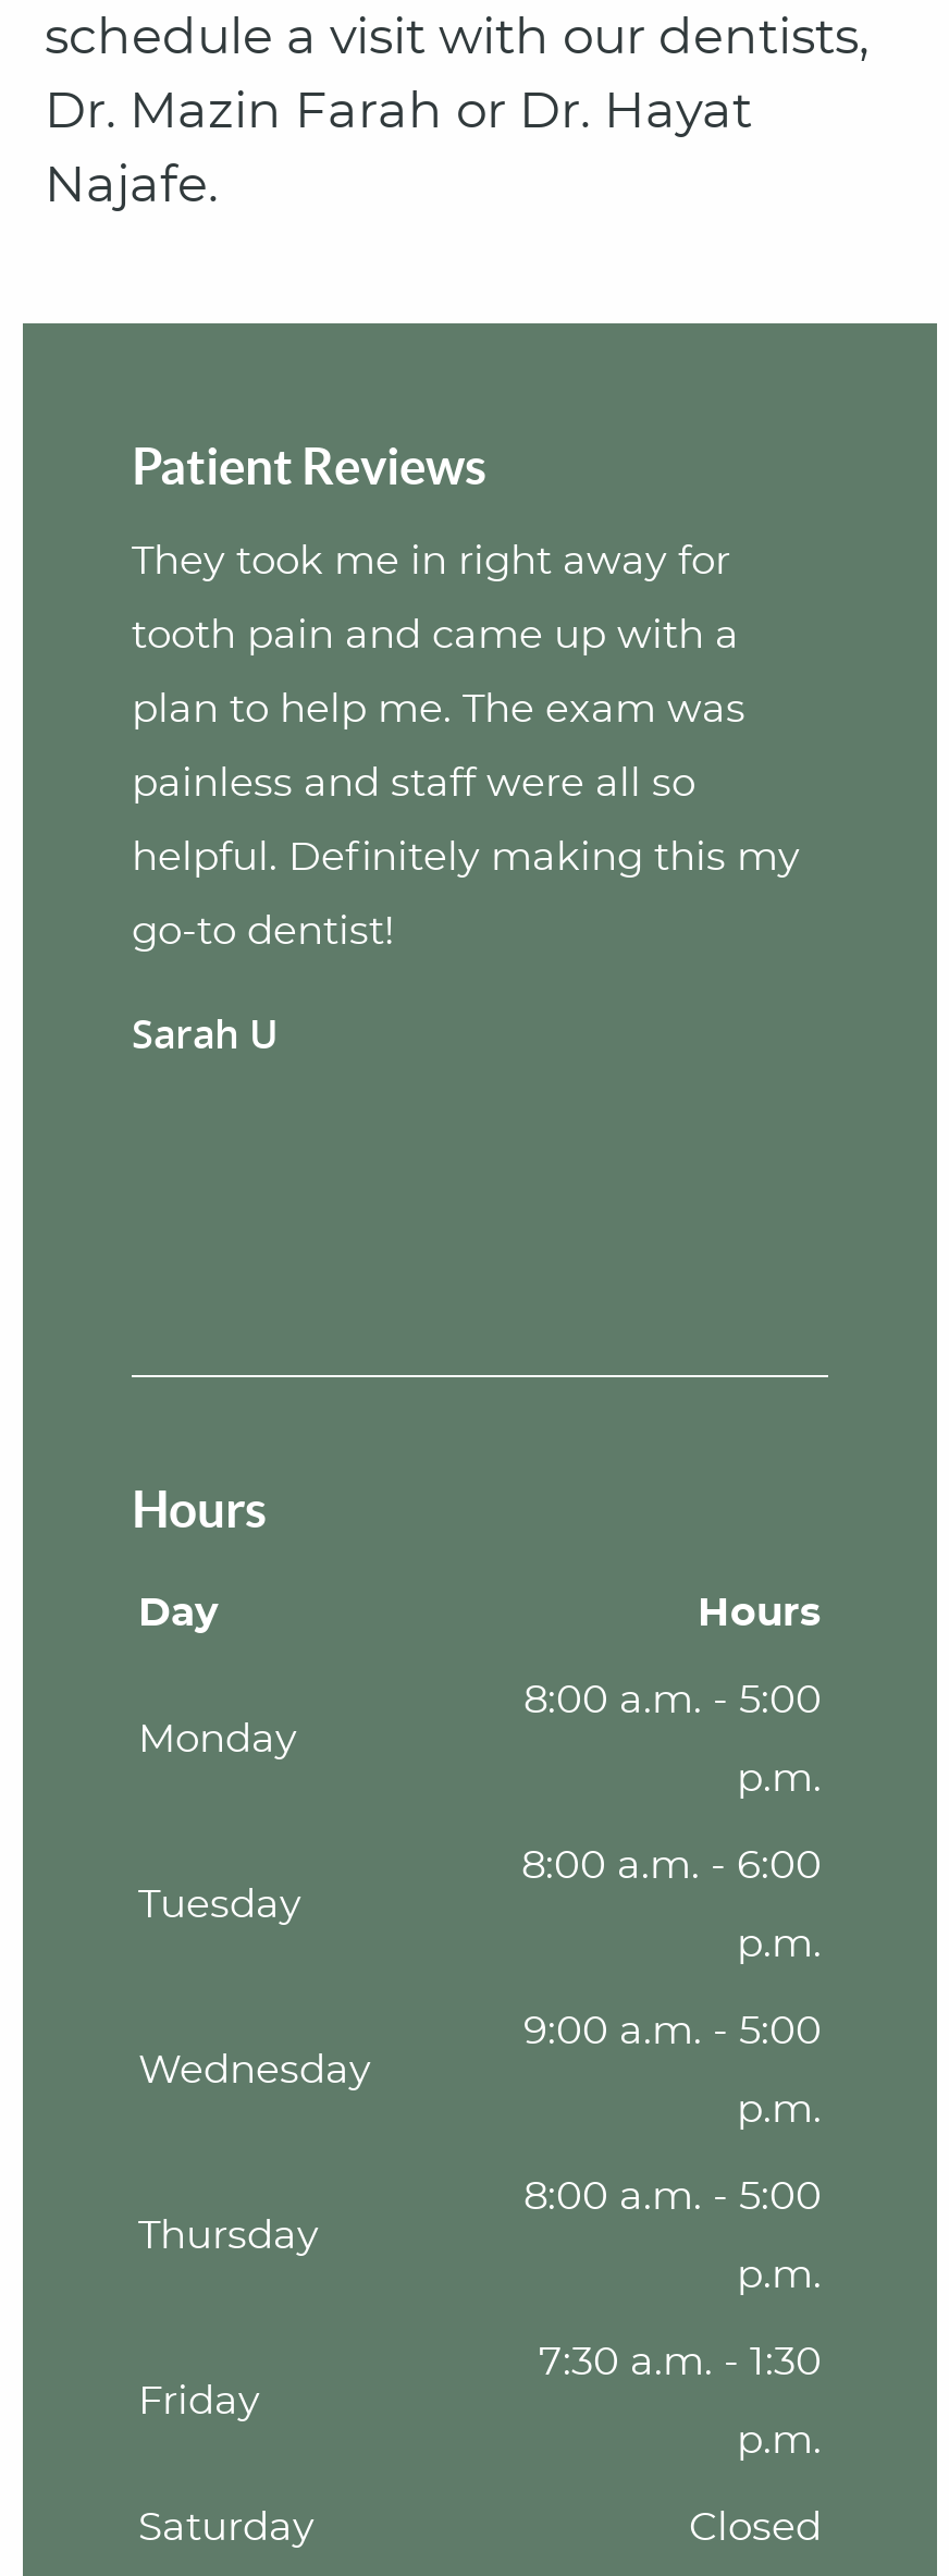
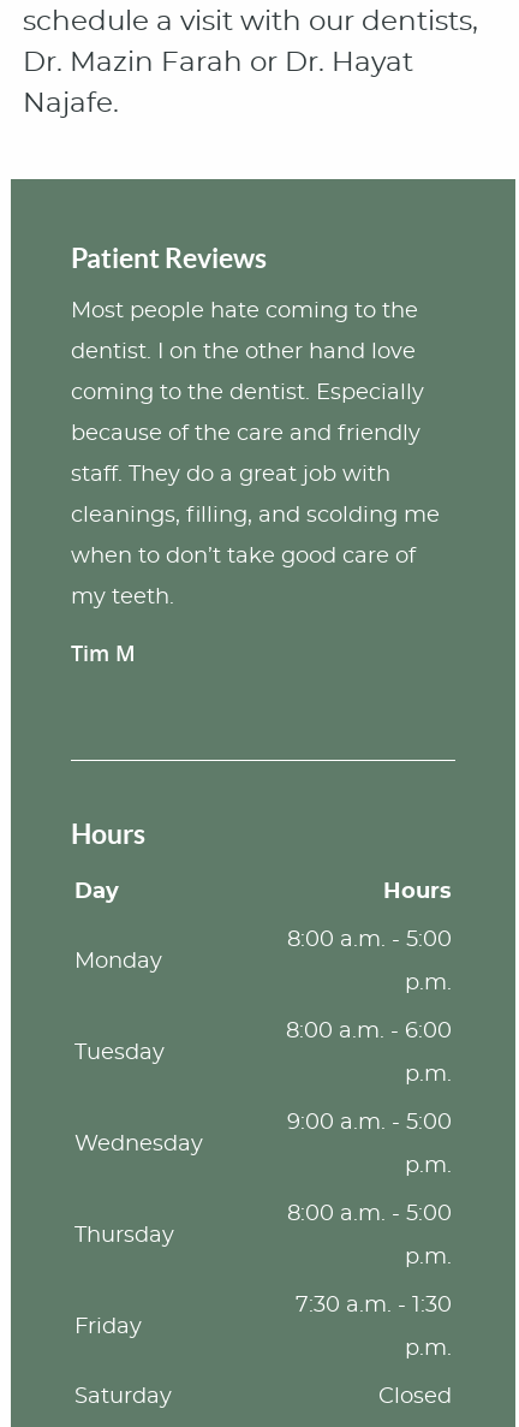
[132,544,800,953] They took me in right away for | tooth pain and came up with a | plan to help me. The exam was | painless and staff were all so | helpful. Definitely making this my | go-to dentist! -> [71,301,440,608] Most people hate coming to the | dentist. I on the other hand love | coming to the dentist. Especially | because of the care and friendly | staff. They do a great job with | cleanings, filling, and scolding me | when to don’t take good care of | my teeth.
[132,1007,278,1060] Sarah U -> [71,638,136,667] Tim M

